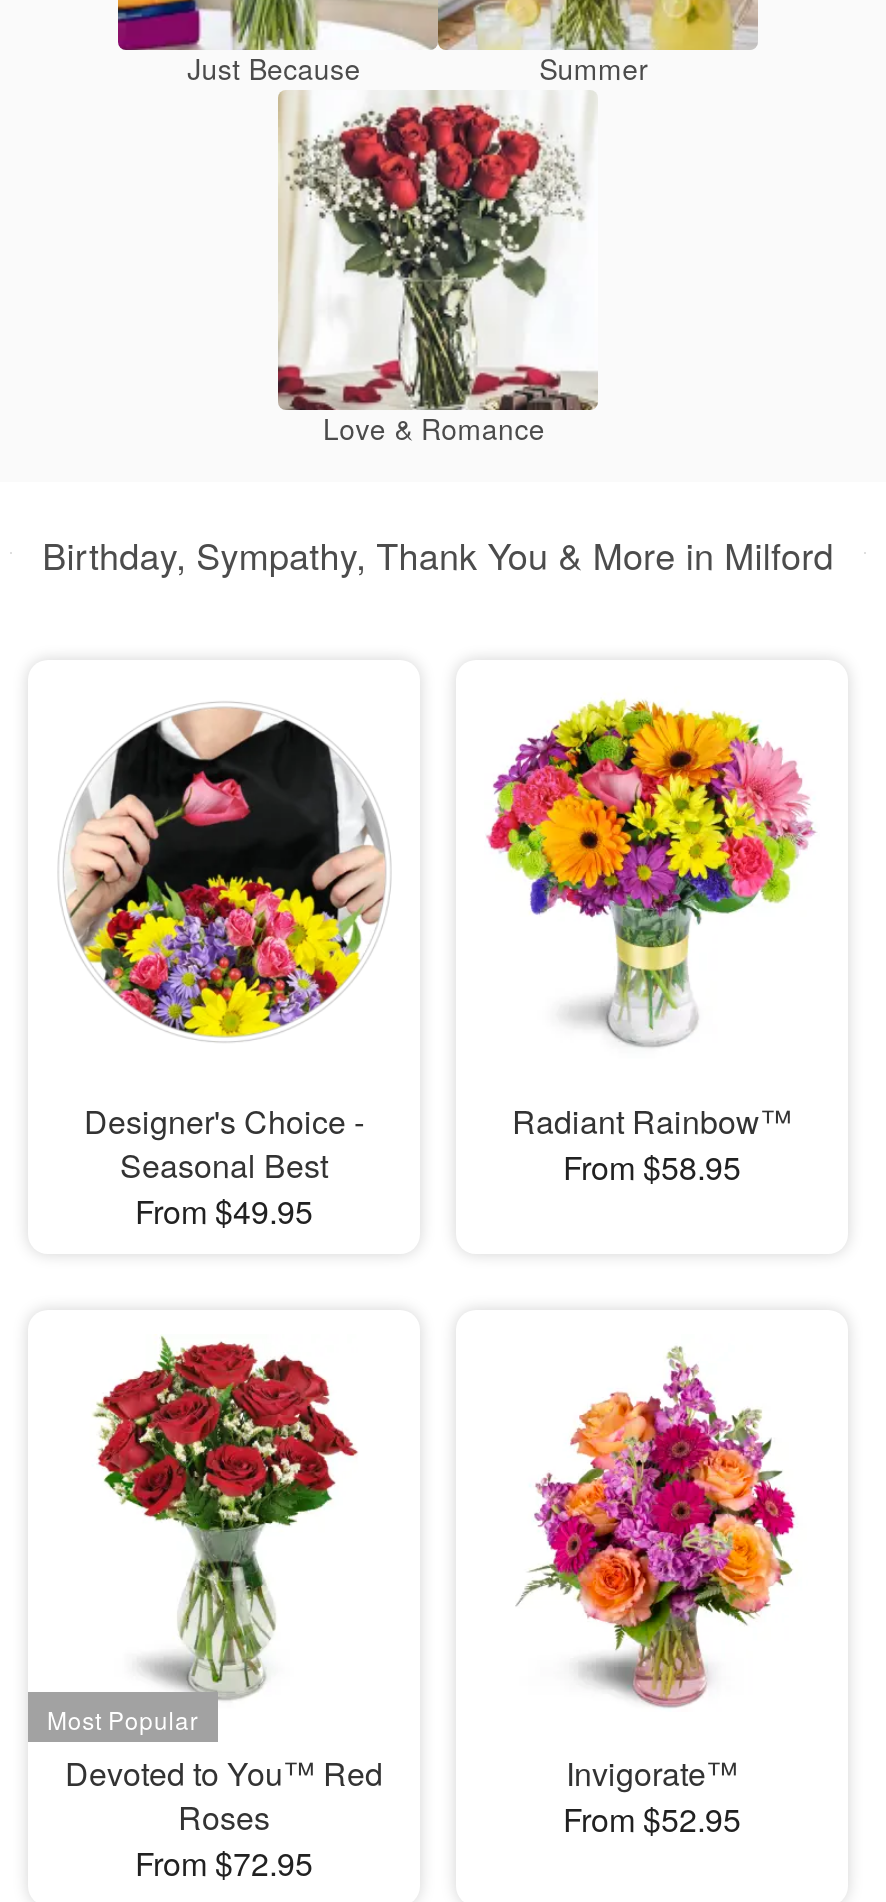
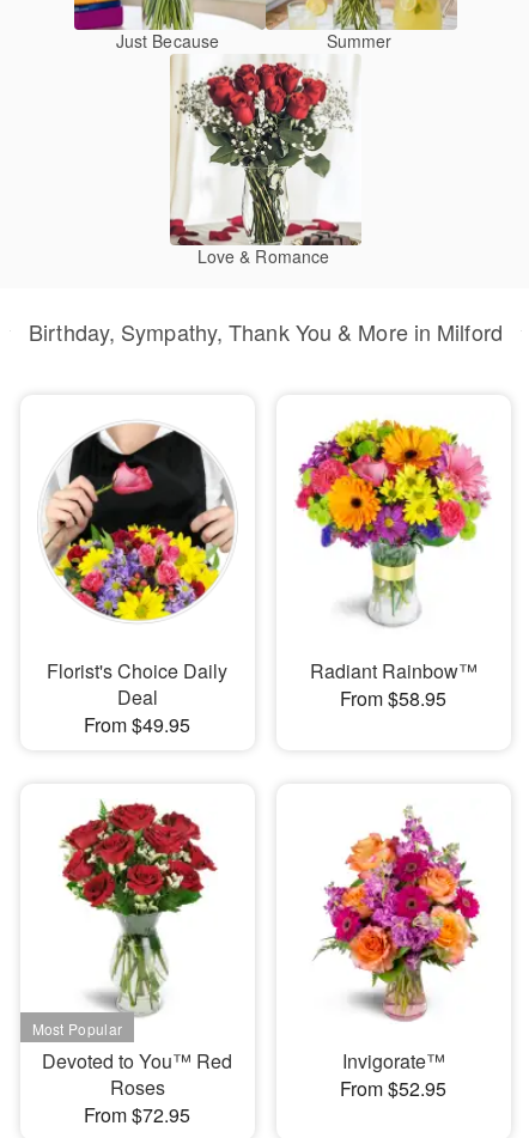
[84,1099,364,1189] Designer's Choice - | Seasonal Best -> [47,657,228,711] Florist's Choice Daily | Deal

